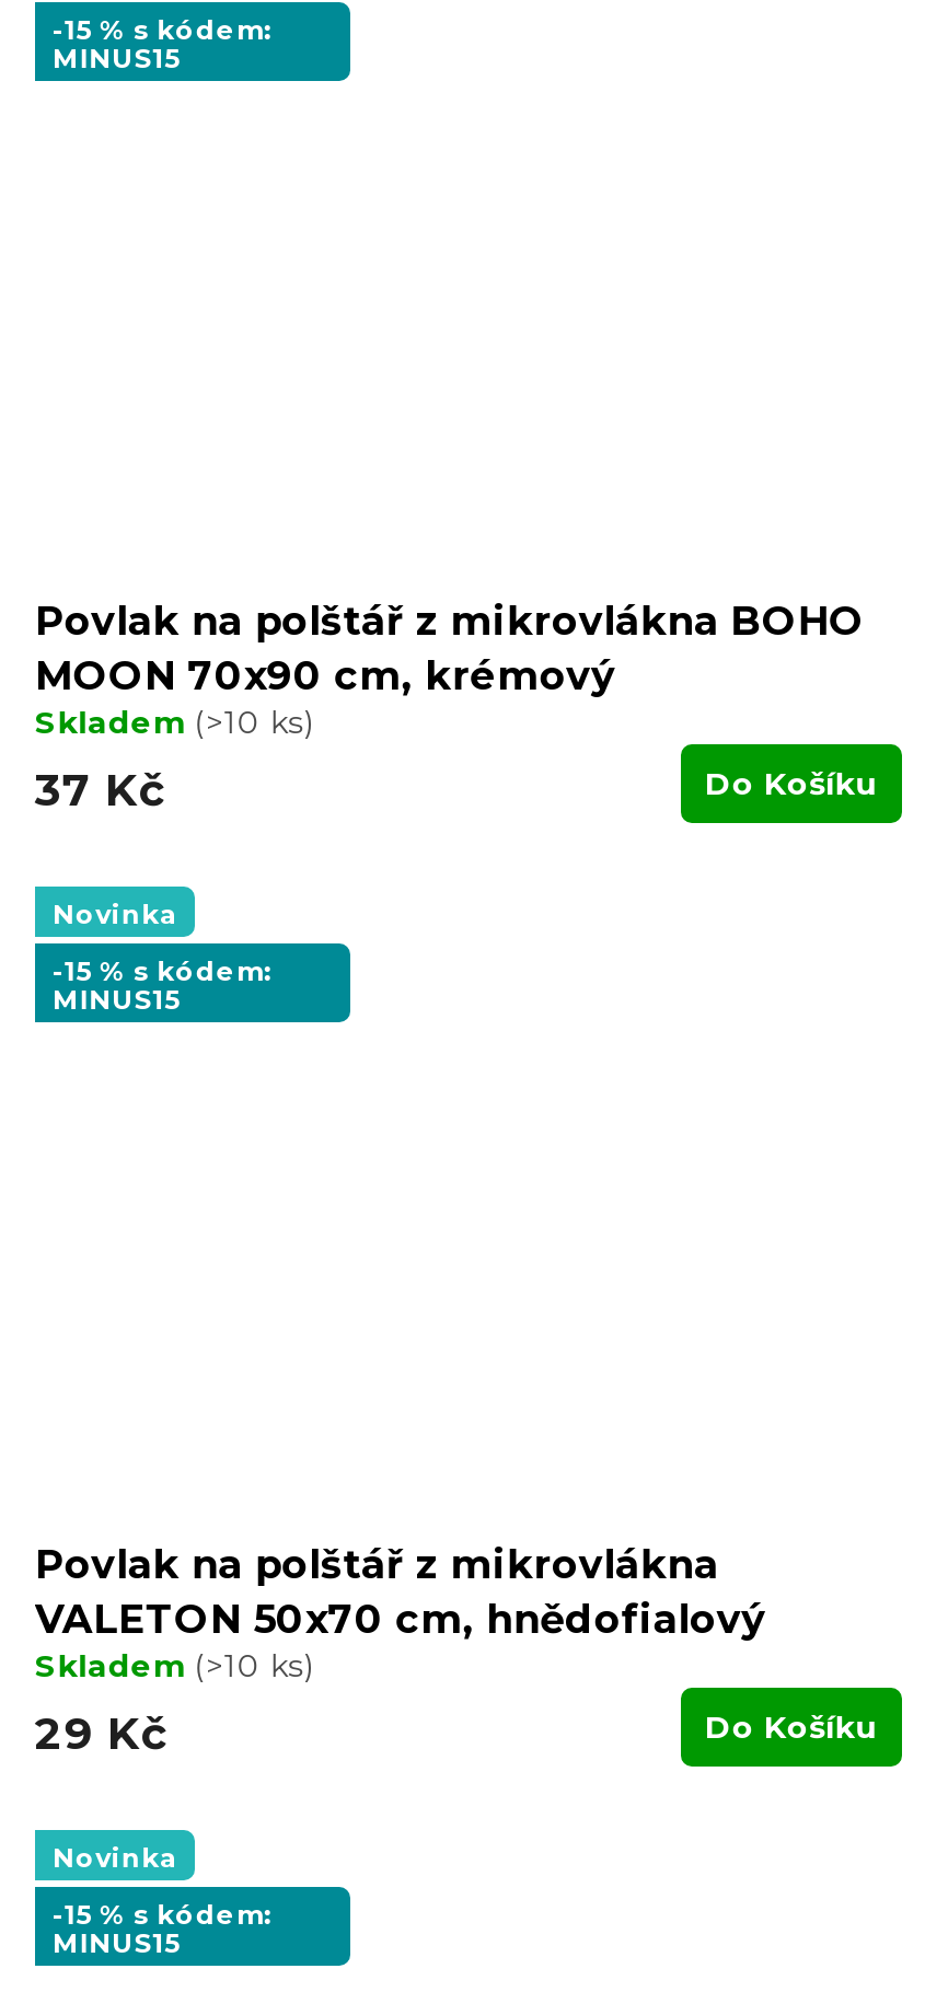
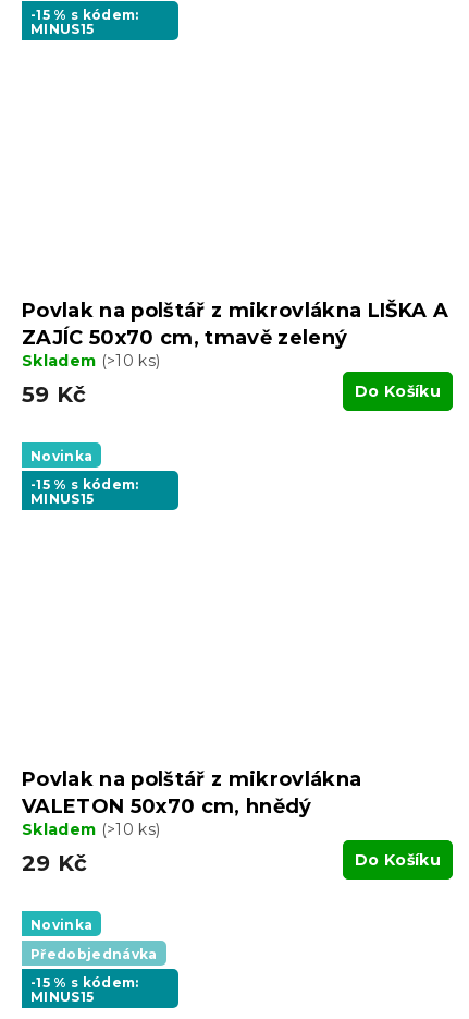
[35,598,865,701] Povlak na polštář z mikrovlákna BOHO | MOON 70x90 cm, krémový -> [22,298,448,349] Povlak na polštář z mikrovlákna LIŠKA A | ZAJÍC 50x70 cm, tmavě zelený
[35,764,166,817] 37 Kč -> [22,381,87,407] 59 Kč
[35,1596,766,1644] VALETON 50x70 cm, hnědofialový -> [22,795,312,819] VALETON 50x70 cm, hnědý
none -> [30,946,157,962] Předobjednávka

